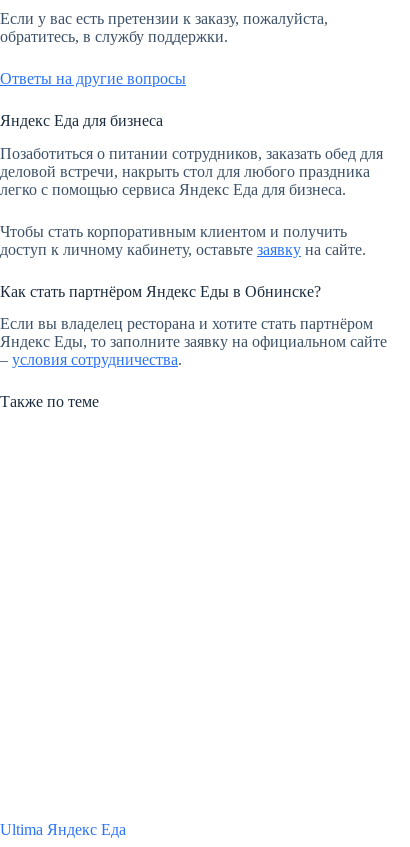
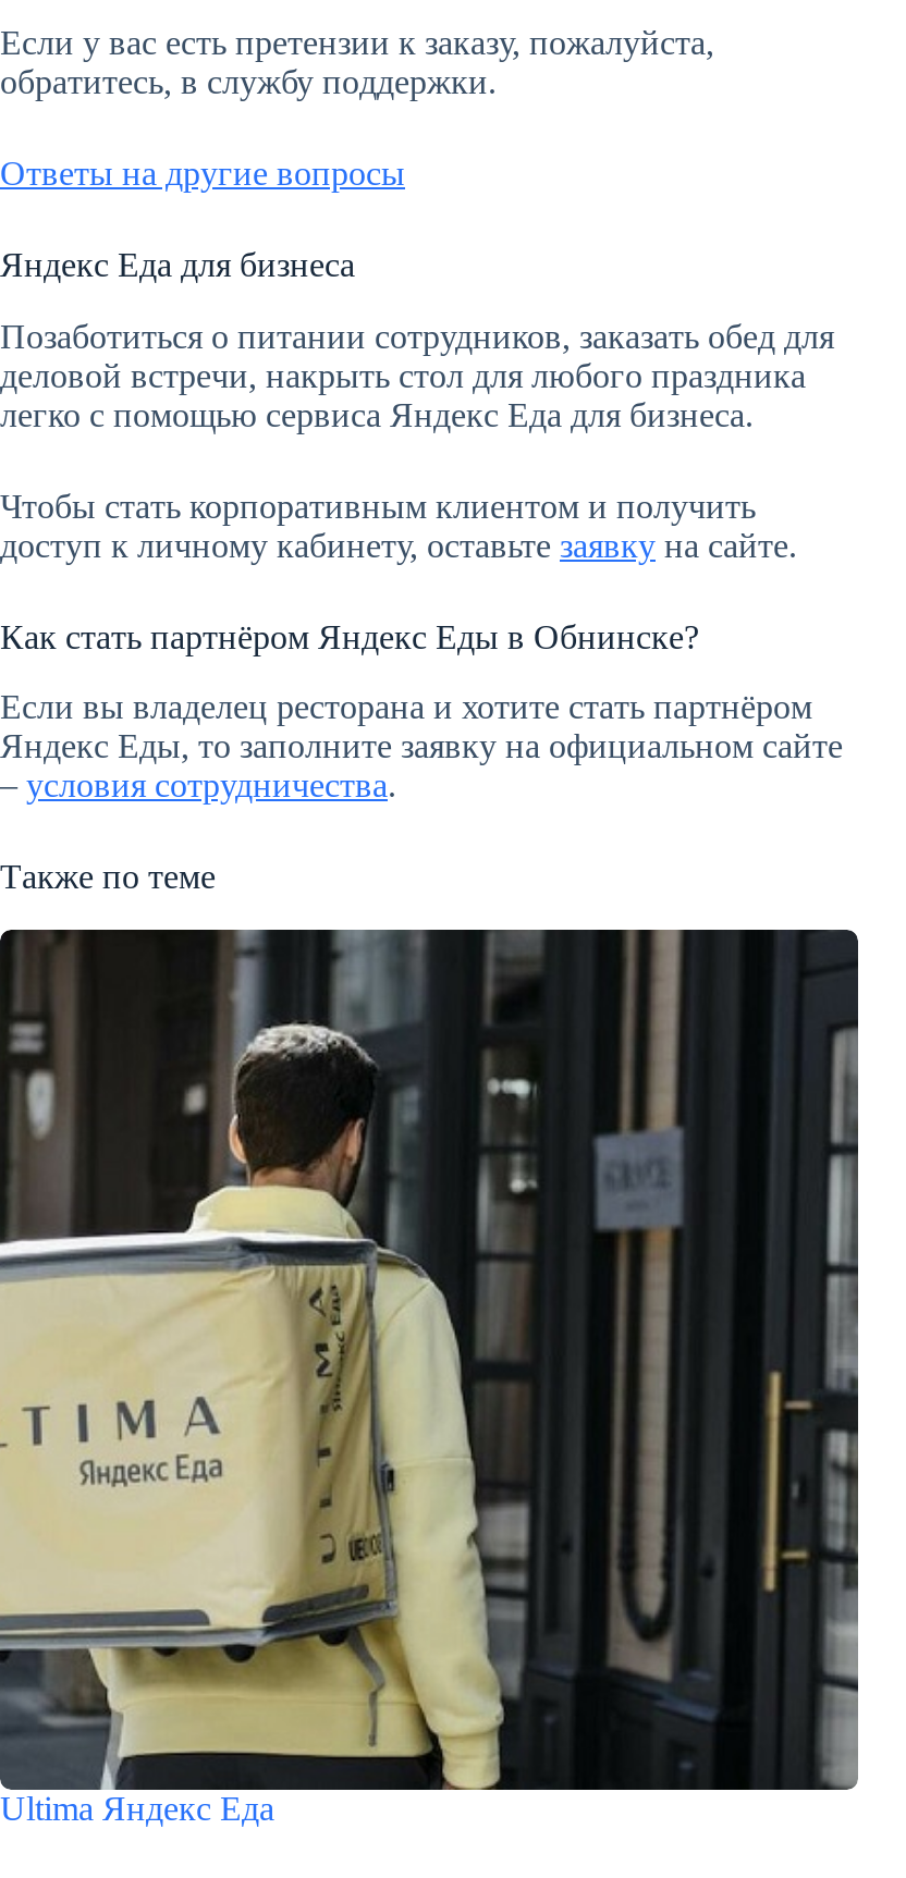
none -> [7,928,860,1792] [image]

